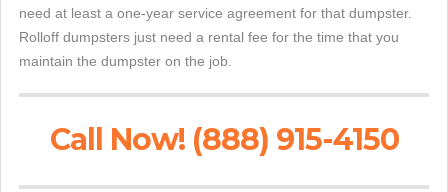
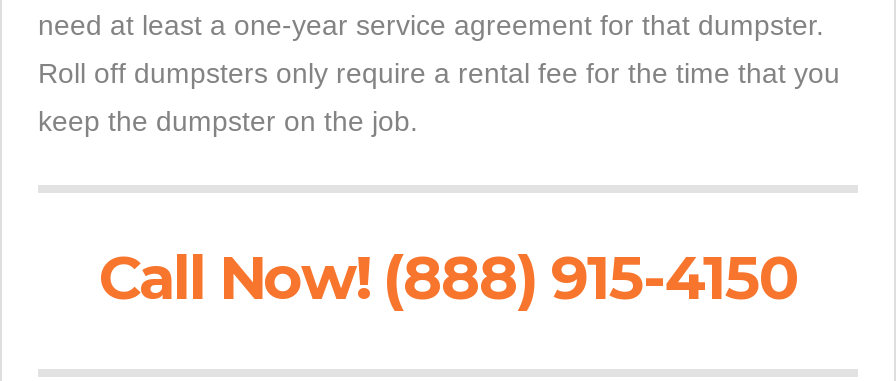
[19,29,399,45] Rolloff dumpsters just need a rental fee for the time that you -> [38,57,840,89] Roll off dumpsters only require a rental fee for the time that you
[19,53,232,69] maintain the dumpster on the job. -> [38,105,418,137] keep the dumpster on the job.

